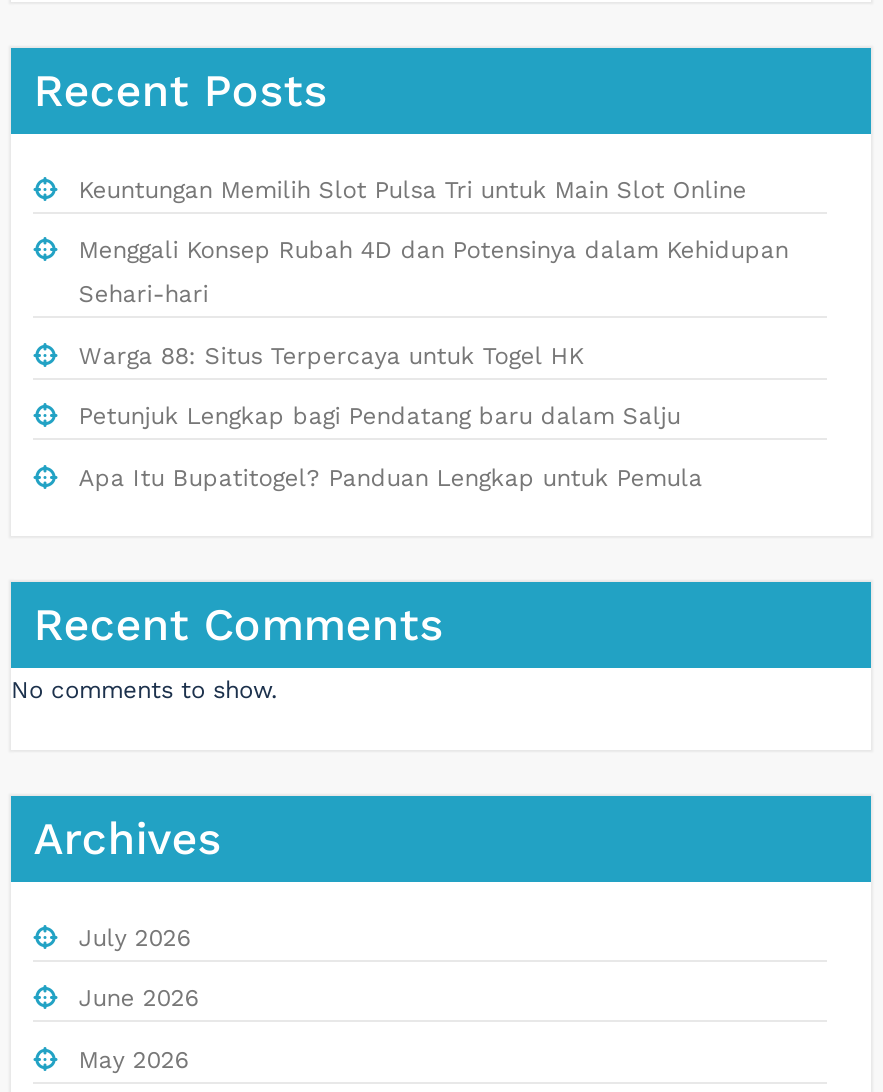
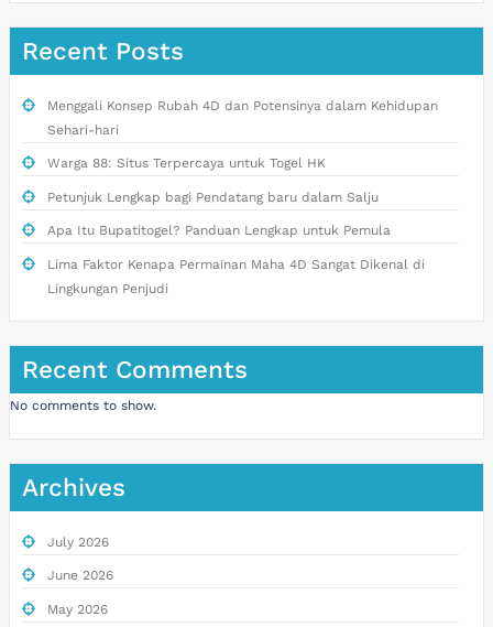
[79,175,747,203] Keuntungan Memilih Slot Pulsa Tri untuk Main Slot Online -> none
moved [79,236,789,491] -> [47,98,438,238]: Menggali Konsep Rubah 4D dan Potensinya dalam Kehidupan | Sehari-hari | Warga 88: Situs Terpercaya untuk Togel HK | Petunjuk Lengkap bagi Pendatang baru dalam Salju | Apa Itu Bupatitogel? Panduan Lengkap untuk Pemula
none -> [47,256,425,296] Lima Faktor Kenapa Permainan Maha 4D Sangat Dikenal di | Lingkungan Penjudi

